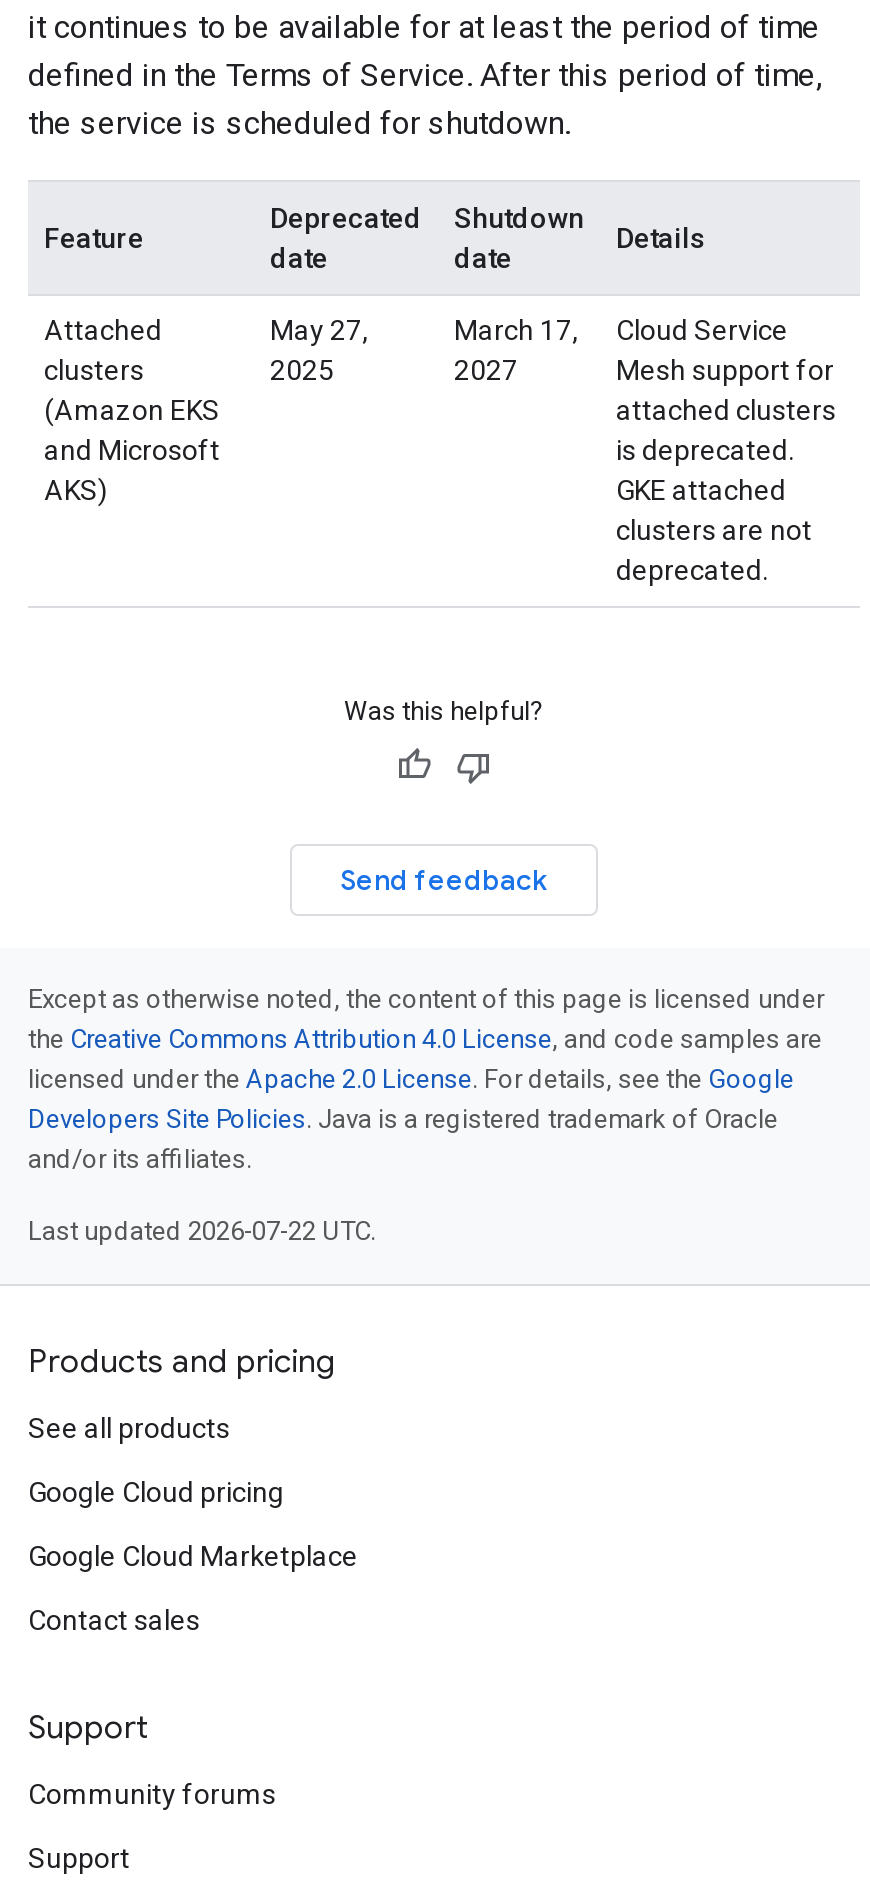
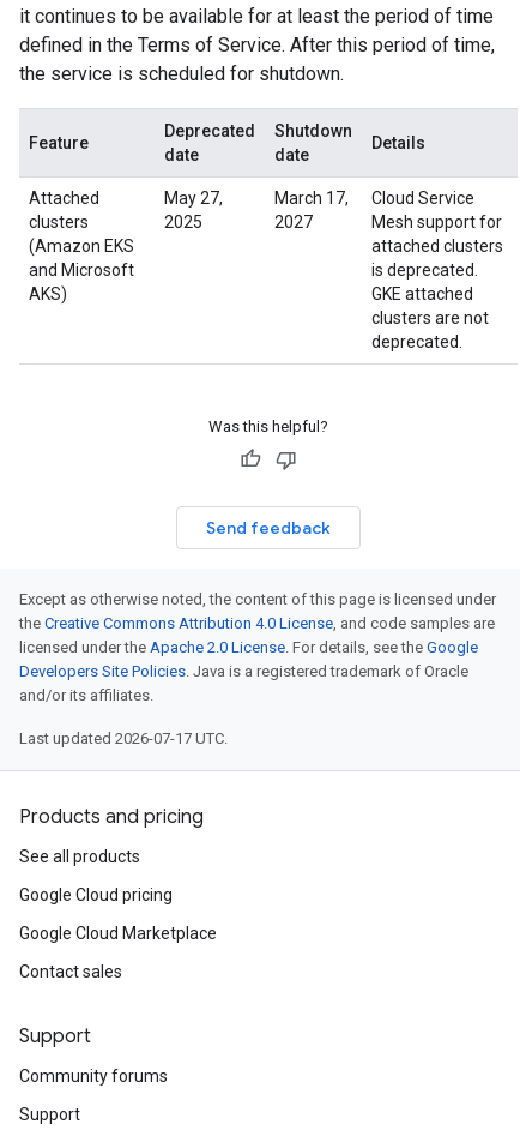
[28,1216,376,1246] Last updated 2026-07-22 UTC. -> [19,729,228,747] Last updated 2026-07-17 UTC.

